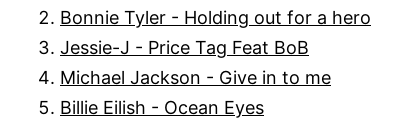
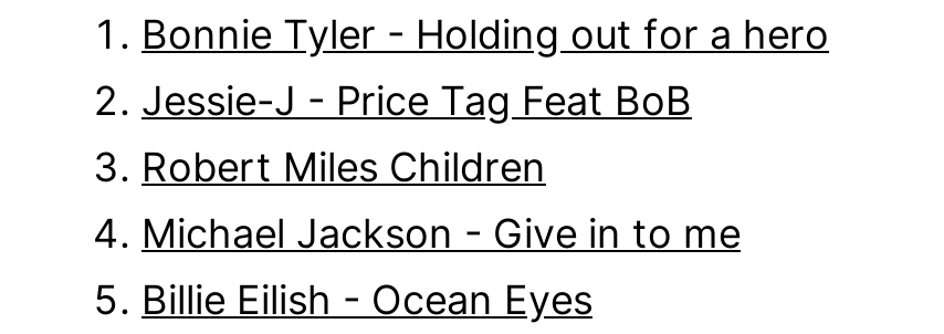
none -> [141,144,546,191] Robert Miles Children

